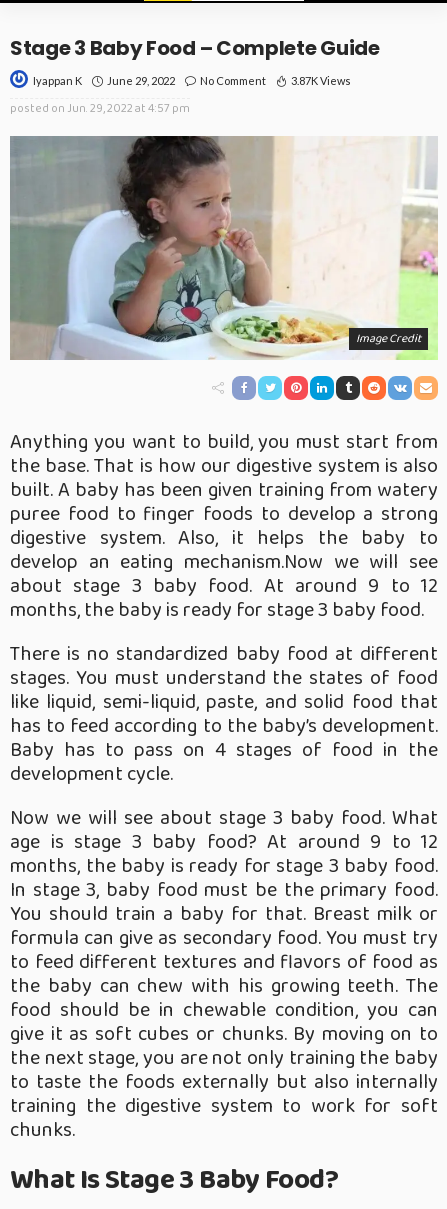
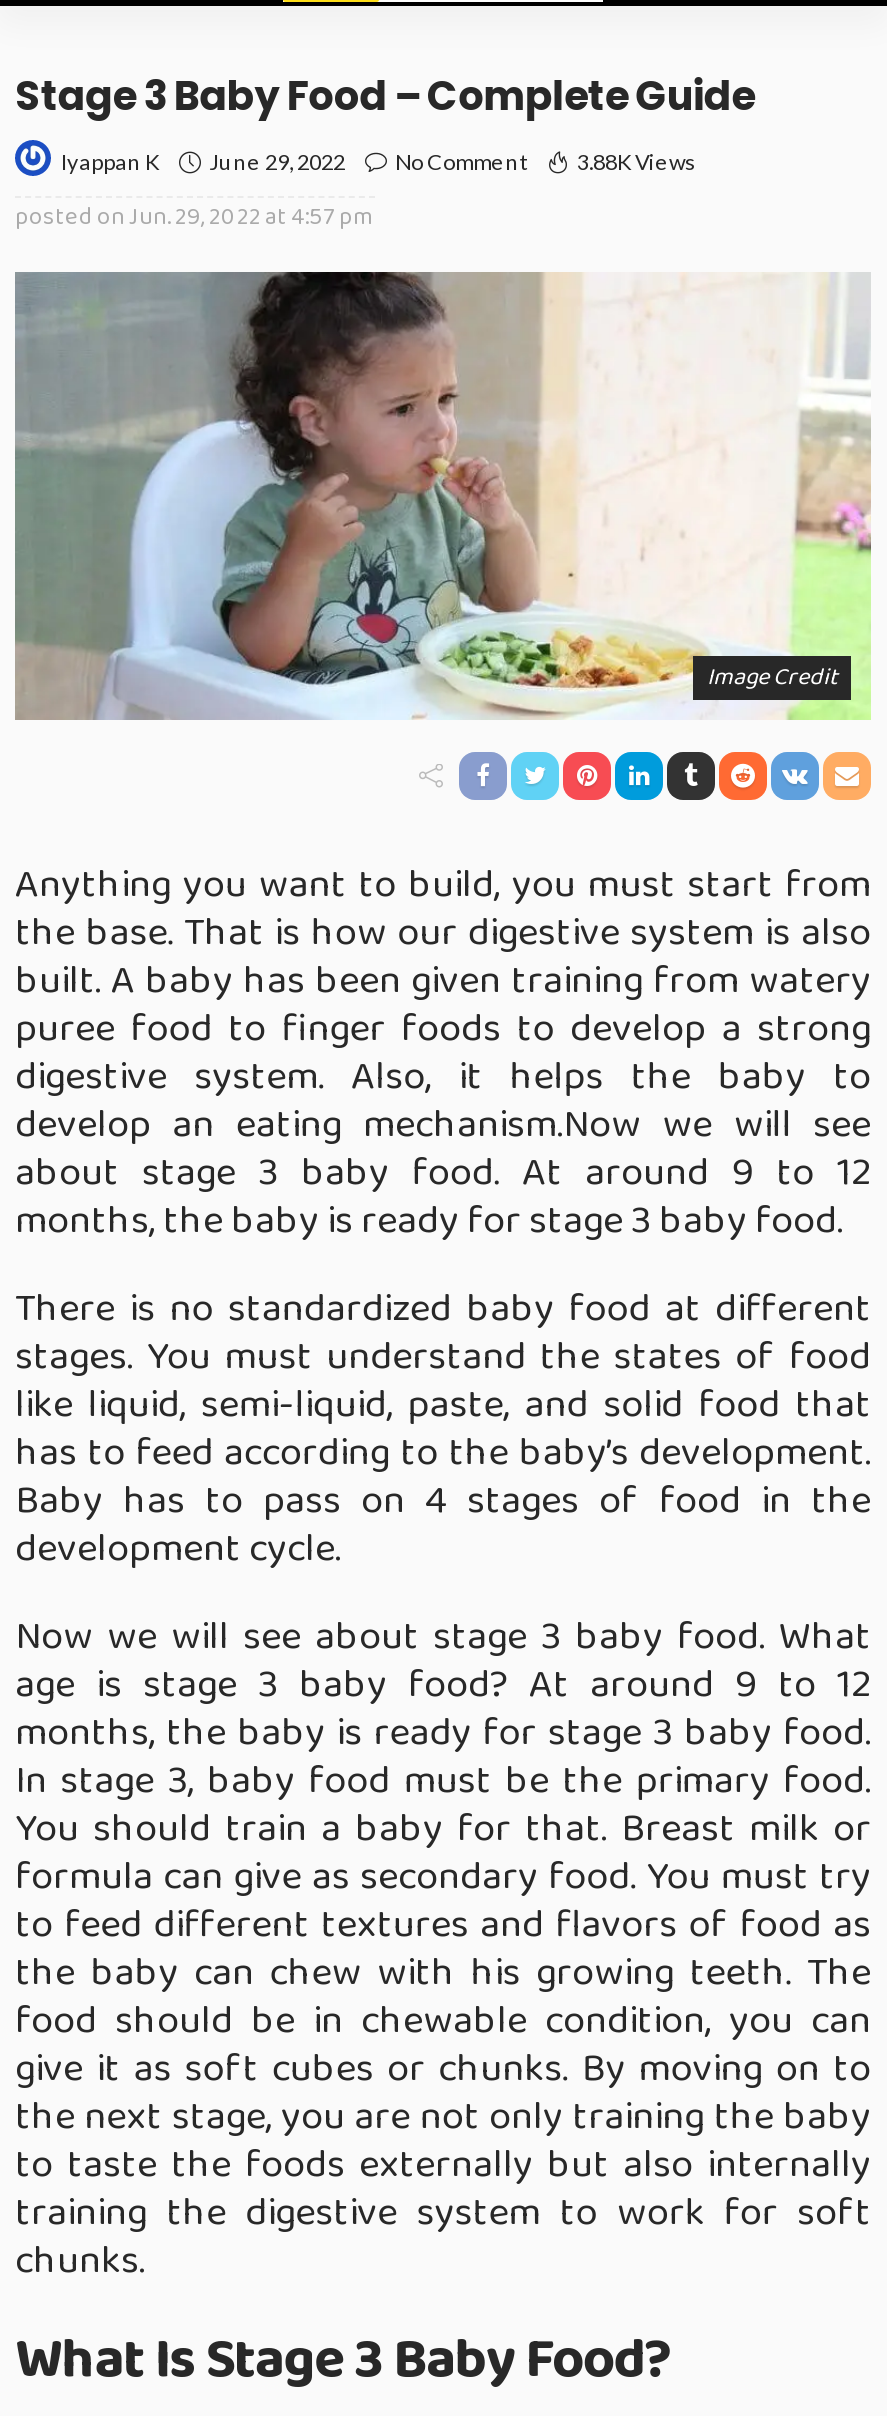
[33,74,351,87] Iyappan K June 29, 2022 No Comment 3.87K Views -> [61,147,697,174] Iyappan K June 29, 2022 No Comment 3.88K Views

